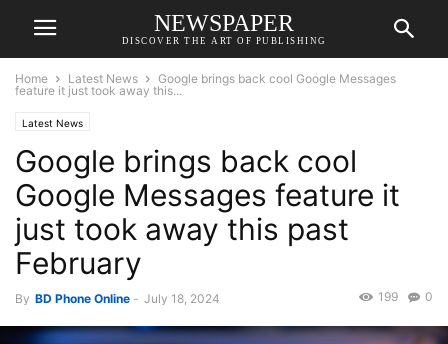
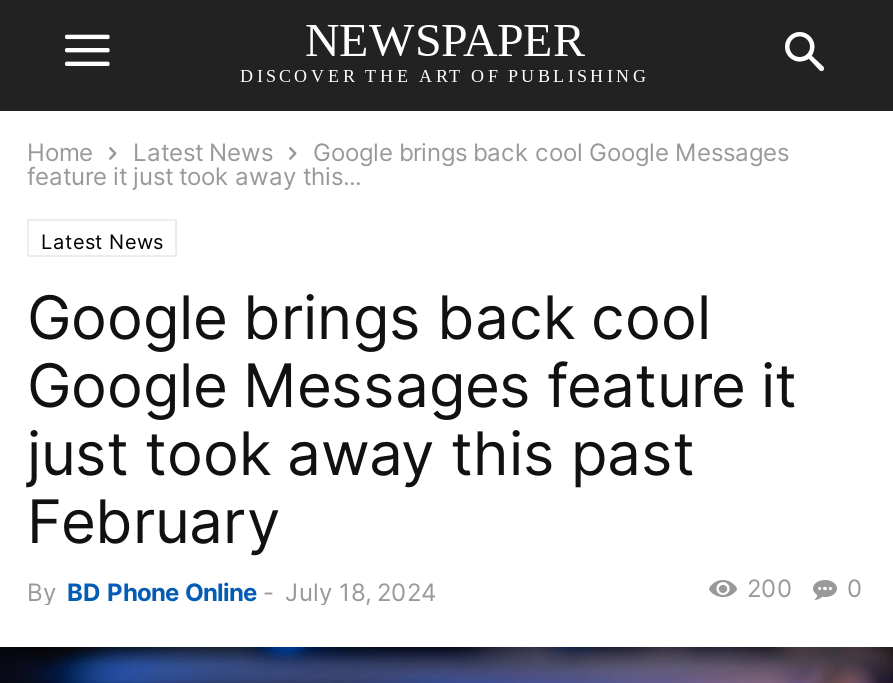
[378,289,433,304] 199 0 -> [747,573,863,603] 200 0

